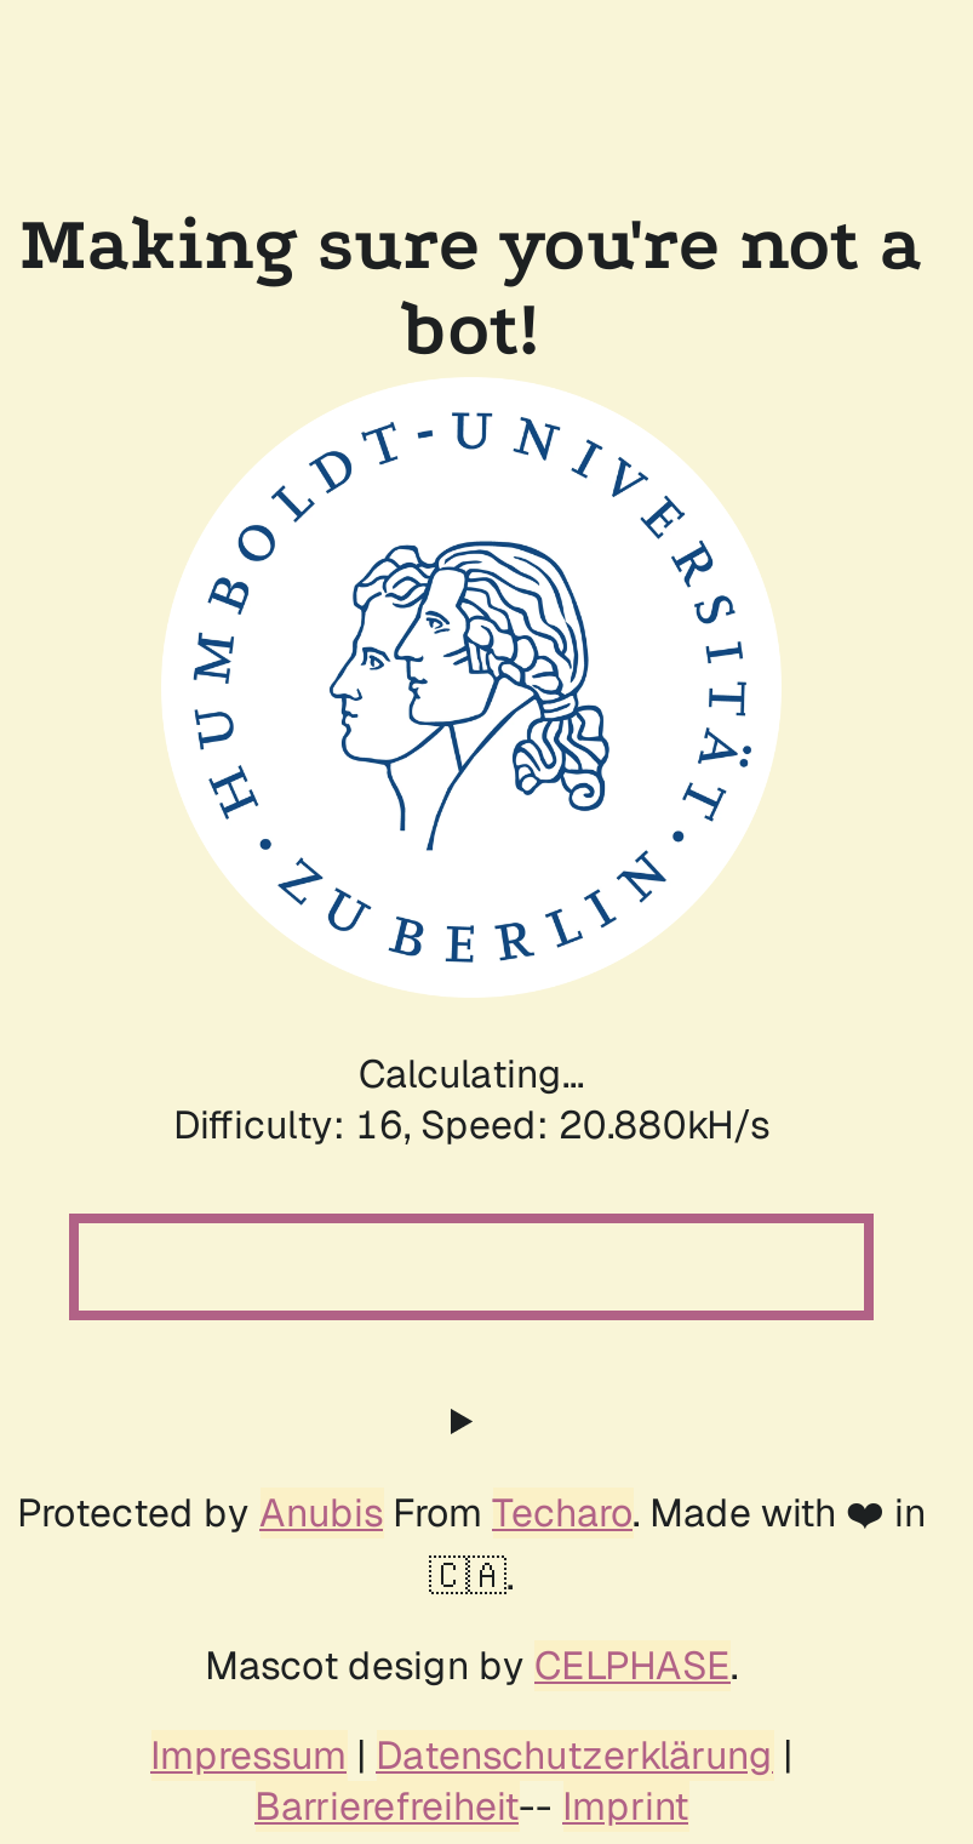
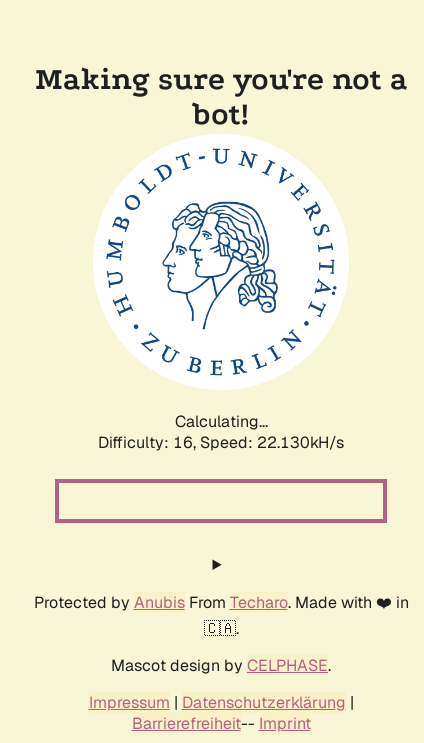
[173,1100,769,1151] Difficulty: 16, Speed: 20.880kH/s -> [98,432,344,453] Difficulty: 16, Speed: 22.130kH/s

